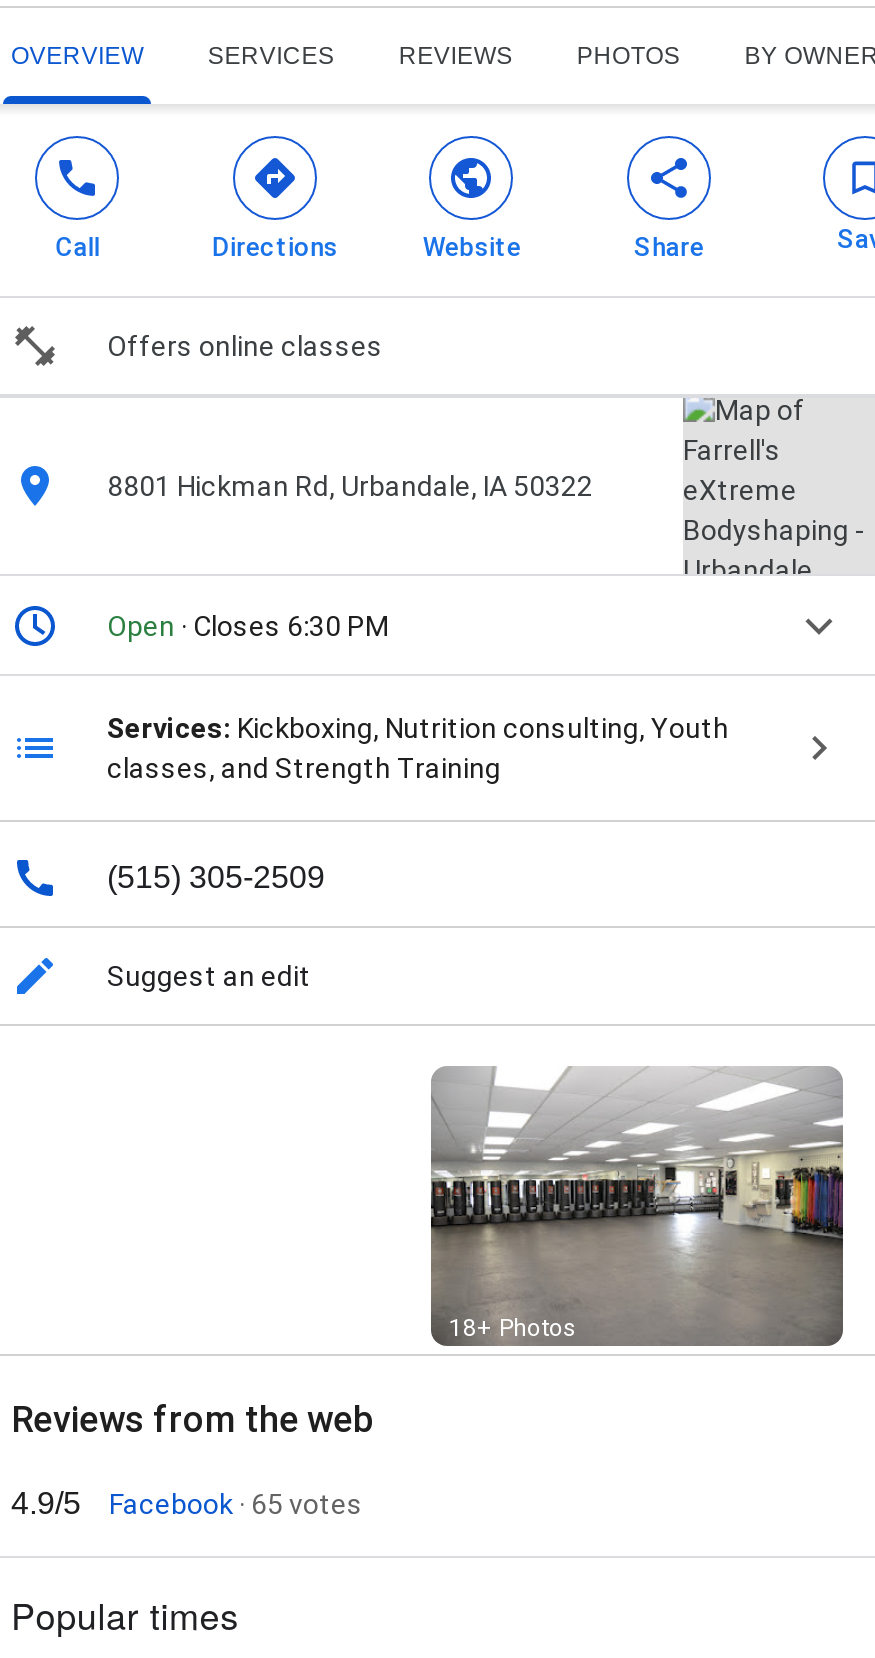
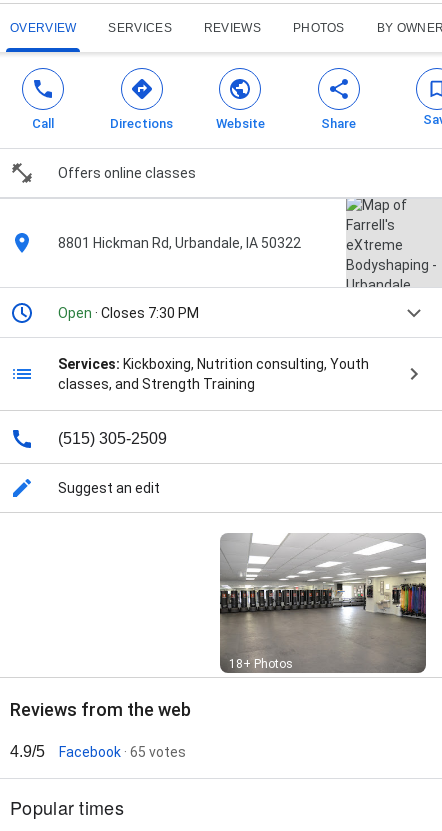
[107,610,389,642] Open · Closes 6:30 PM -> [58,305,199,321] Open · Closes 7:30 PM

